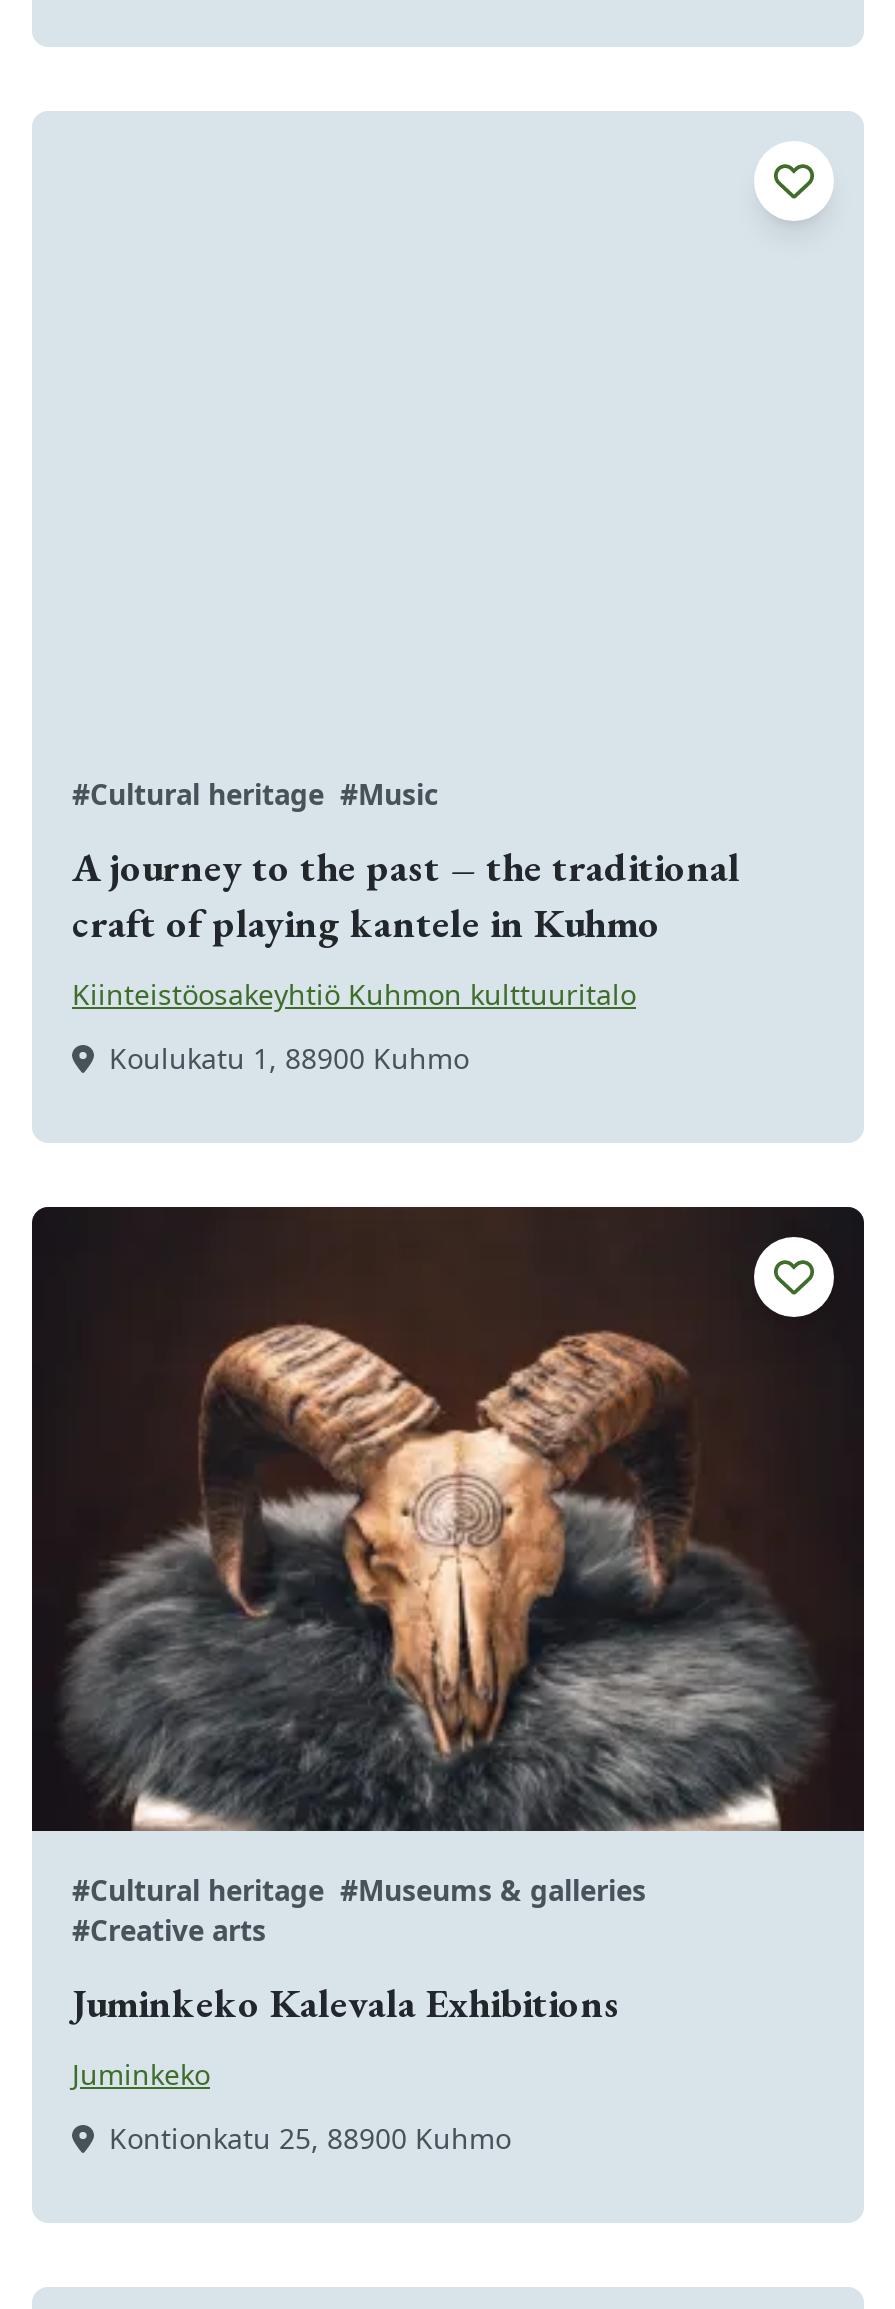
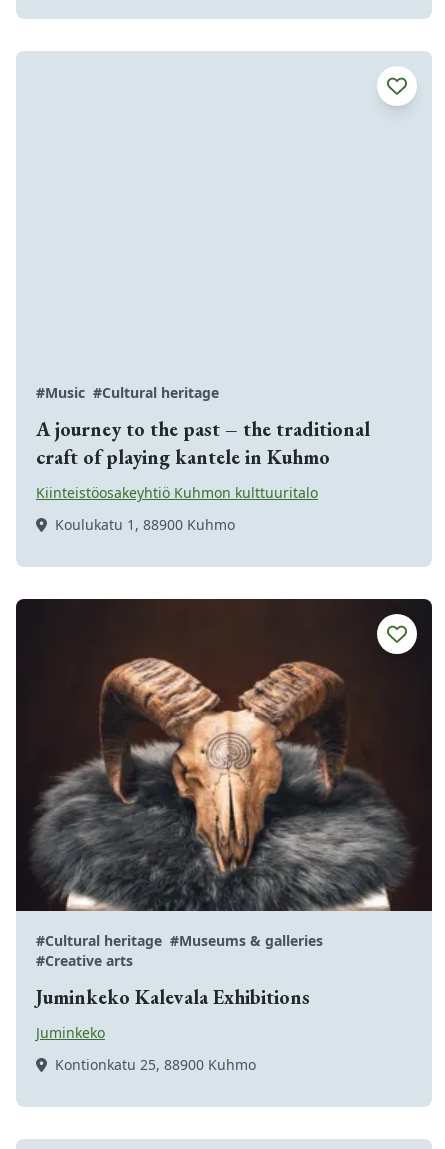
[72,775,438,813] #Cultural heritage #Music -> [36,383,219,402] #Music #Cultural heritage

